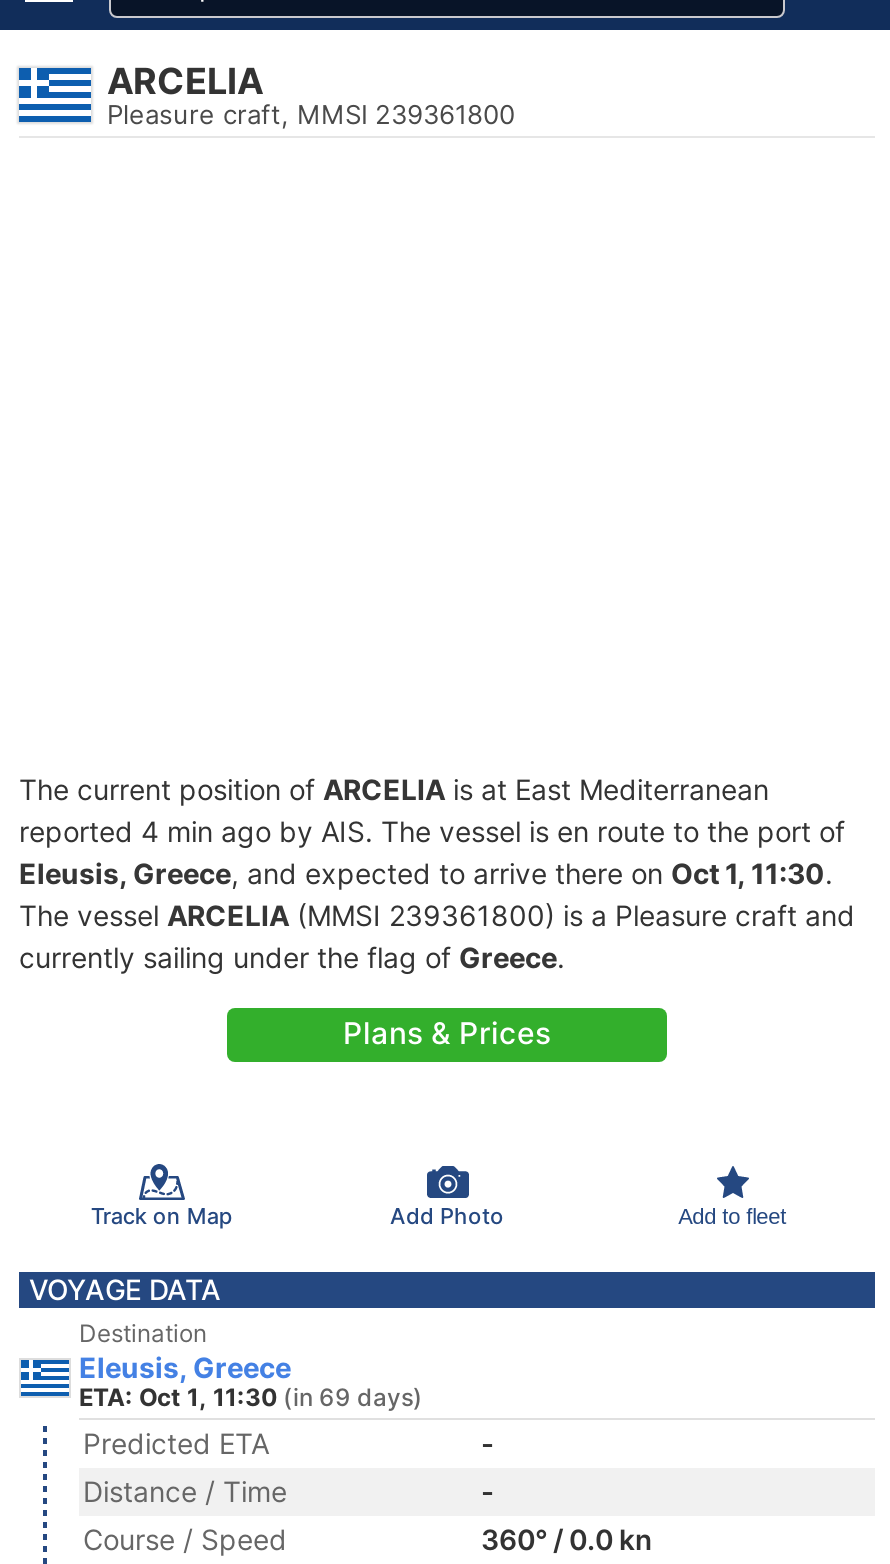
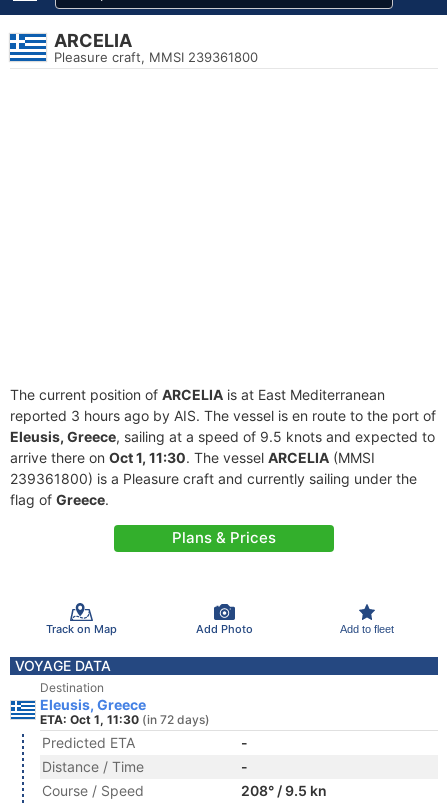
[19,814,855,974] reported 4 min ago by AIS. The vessel is en route to the port of | Eleusis, Greece, and expected to arrive there on Oct 1, 11:30. | The vessel ARCELIA (MMSI 239361800) is a Pleasure craft and | currently sailing under the flag of Greece. -> [10,407,436,508] reported 3 hours ago by AIS. The vessel is en route to the port of | Eleusis, Greece, sailing at a speed of 9.5 knots and expected to | arrive there on Oct 1, 11:30. The vessel ARCELIA (MMSI | 239361800) is a Pleasure craft and currently sailing under the | flag of Greece.
[79,1382,423,1412] ETA: Oct 1, 11:30 (in 69 days) -> [40,712,210,727] ETA: Oct 1, 11:30 (in 72 days)
[481,1522,653,1556] 360° / 0.0 kn -> [241,782,327,799] 208° / 9.5 kn

